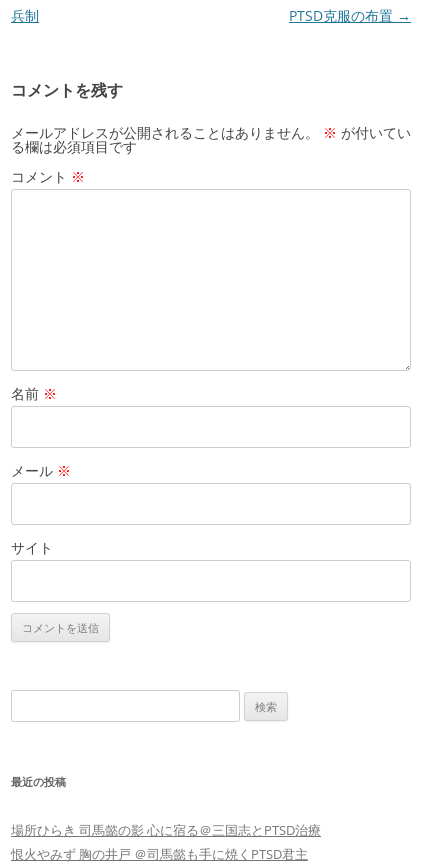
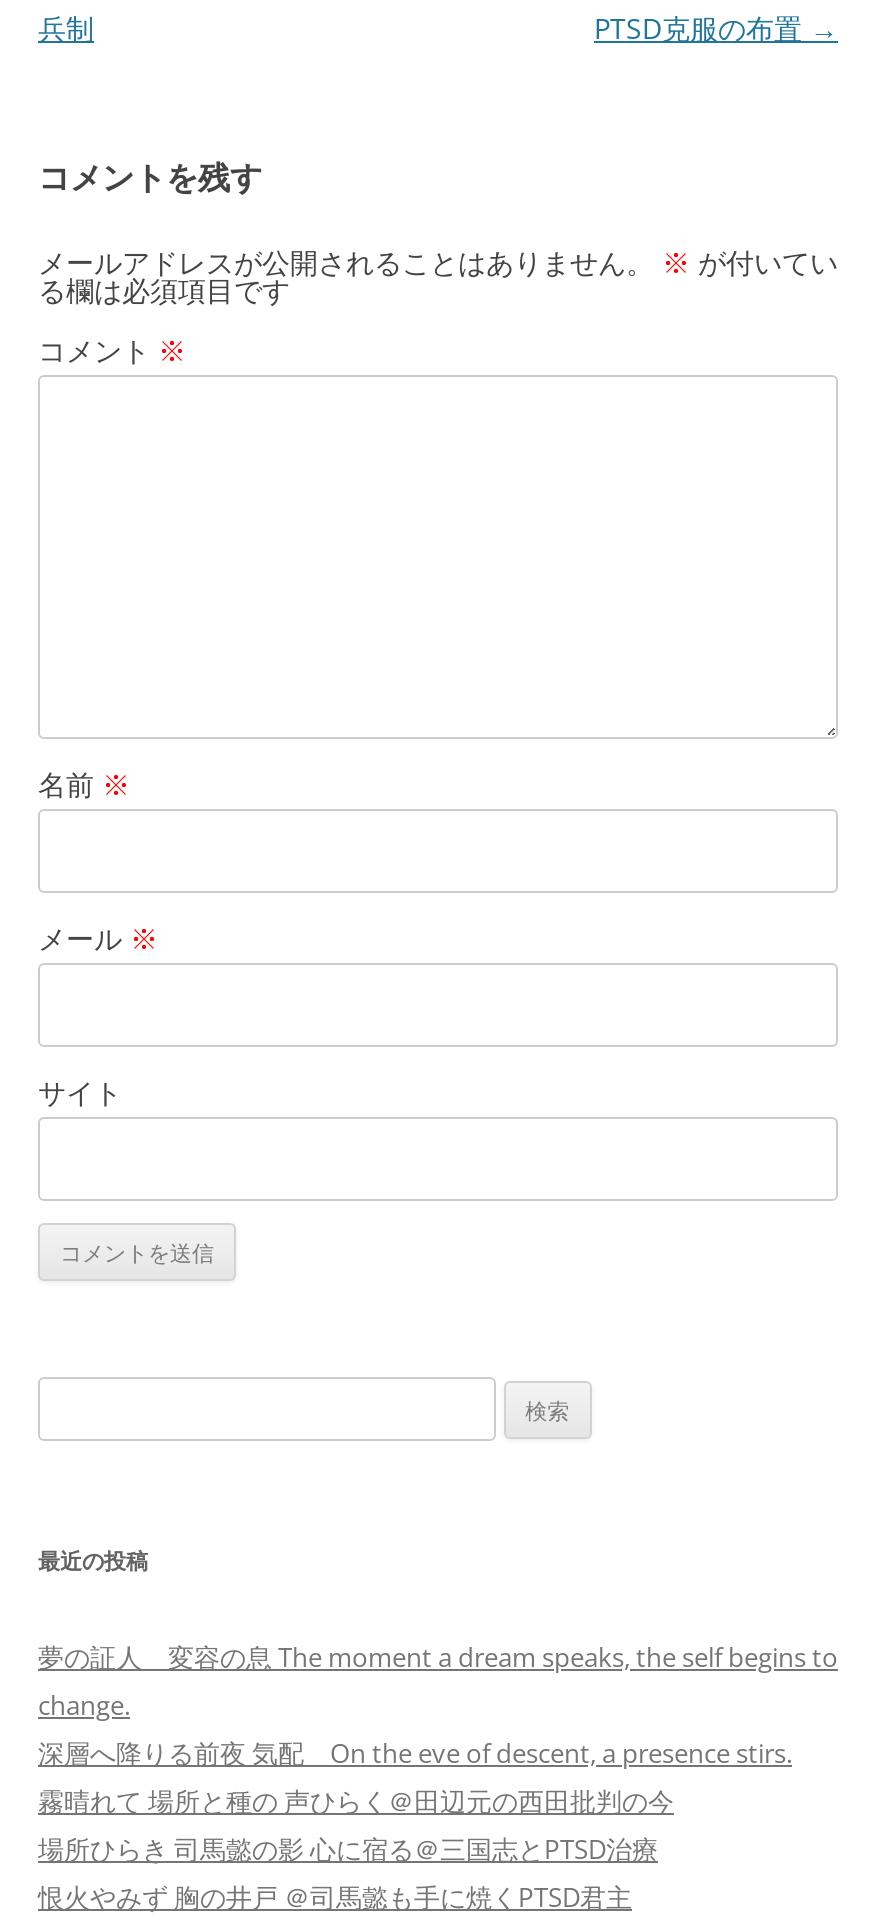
none -> [38,1639,838,1819] 夢の証人 変容の息 The moment a dream speaks, the self begins to | change. | 深層へ降りる前夜 気配 On the eve of descent, a presence stirs. | 霧晴れて 場所と種の 声ひらく＠田辺元の西田批判の今

